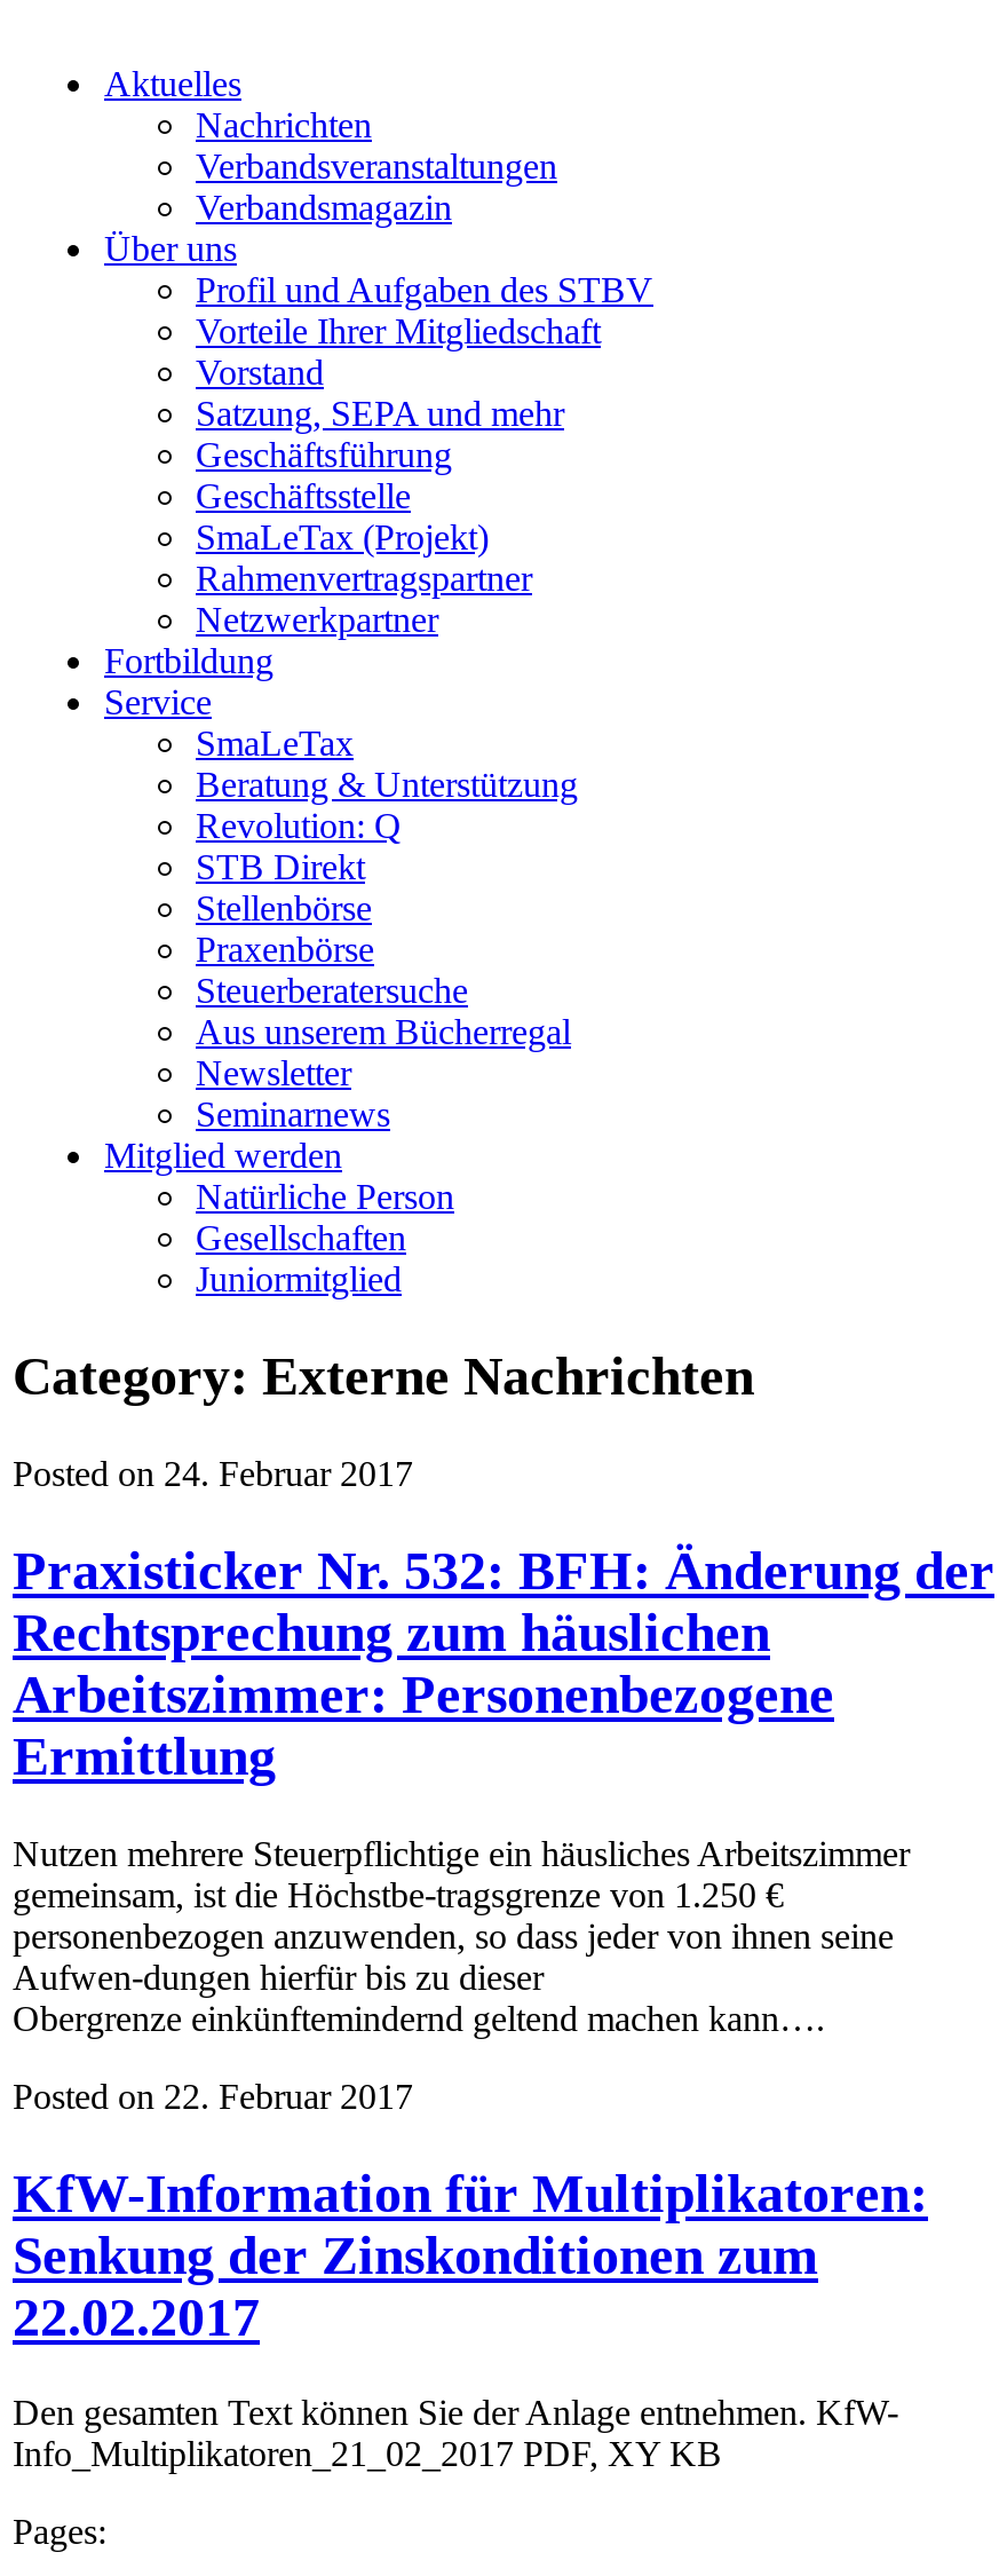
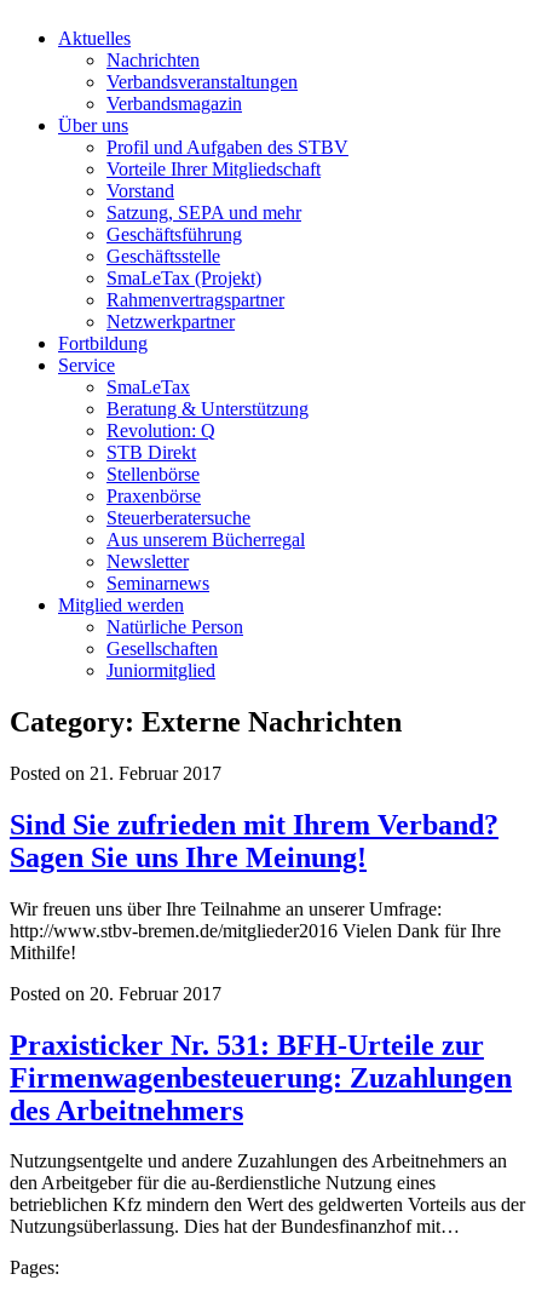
[13,1454,413,1492] Posted on 24. Februar 2017 -> [10,763,221,783] Posted on 21. Februar 2017
[13,1540,994,1785] Praxisticker Nr. 532: BFH: Änderung der | Rechtsprechung zum häuslichen | Arbeitszimmer: Personenbezogene | Ermittlung -> [10,809,498,873] Sind Sie zufrieden mit Ihrem Verband? | Sagen Sie uns Ihre Meinung!
[13,1833,910,2037] Nutzen mehrere Steuerpflichtige ein häusliches Arbeitszimmer | gemeinsam, ist die Höchstbe-tragsgrenze von 1.250 € | personenbezogen anzuwenden, so dass jeder von ihnen seine | Aufwen-dungen hierfür bis zu dieser | Obergrenze einkünftemindernd geltend machen kann…. -> [10,898,501,962] Wir freuen uns über Ihre Teilnahme an unserer Umfrage: | http://www.stbv-bremen.de/mitglieder2016 Vielen Dank für Ihre | Mithilfe!
[13,2076,413,2115] Posted on 22. Februar 2017 -> [10,983,221,1003] Posted on 20. Februar 2017
[13,2163,928,2346] KfW-Information für Multiplikatoren: | Senkung der Zinskonditionen zum | 22.02.2017 -> [10,1029,512,1126] Praxisticker Nr. 531: BFH-Urteile zur | Firmenwagenbesteuerung: Zuzahlungen | des Arbeitnehmers
[13,2394,898,2474] Den gesamten Text können Sie der Anlage entnehmen. KfW- | Info_Multiplikatoren_21_02_2017 PDF, XY KB -> [10,1151,525,1237] Nutzungsentgelte und andere Zuzahlungen des Arbeitnehmers an | den Arbeitgeber für die au-ßerdienstliche Nutzung eines | betrieblichen Kfz mindern den Wert des geldwerten Vorteils aus der | Nutzungsüberlassung. Dies hat der Bundesfinanzhof mit…

